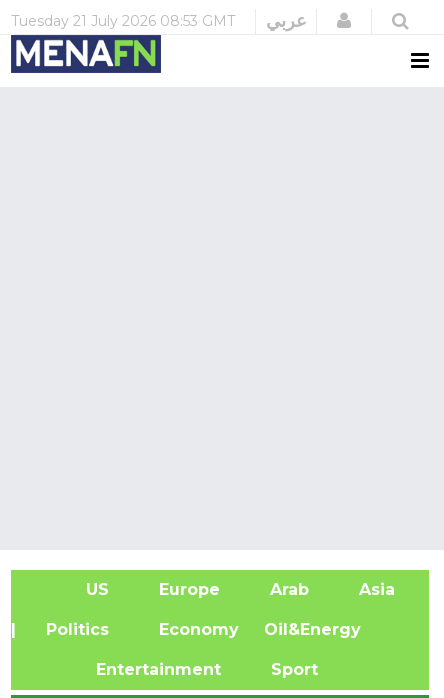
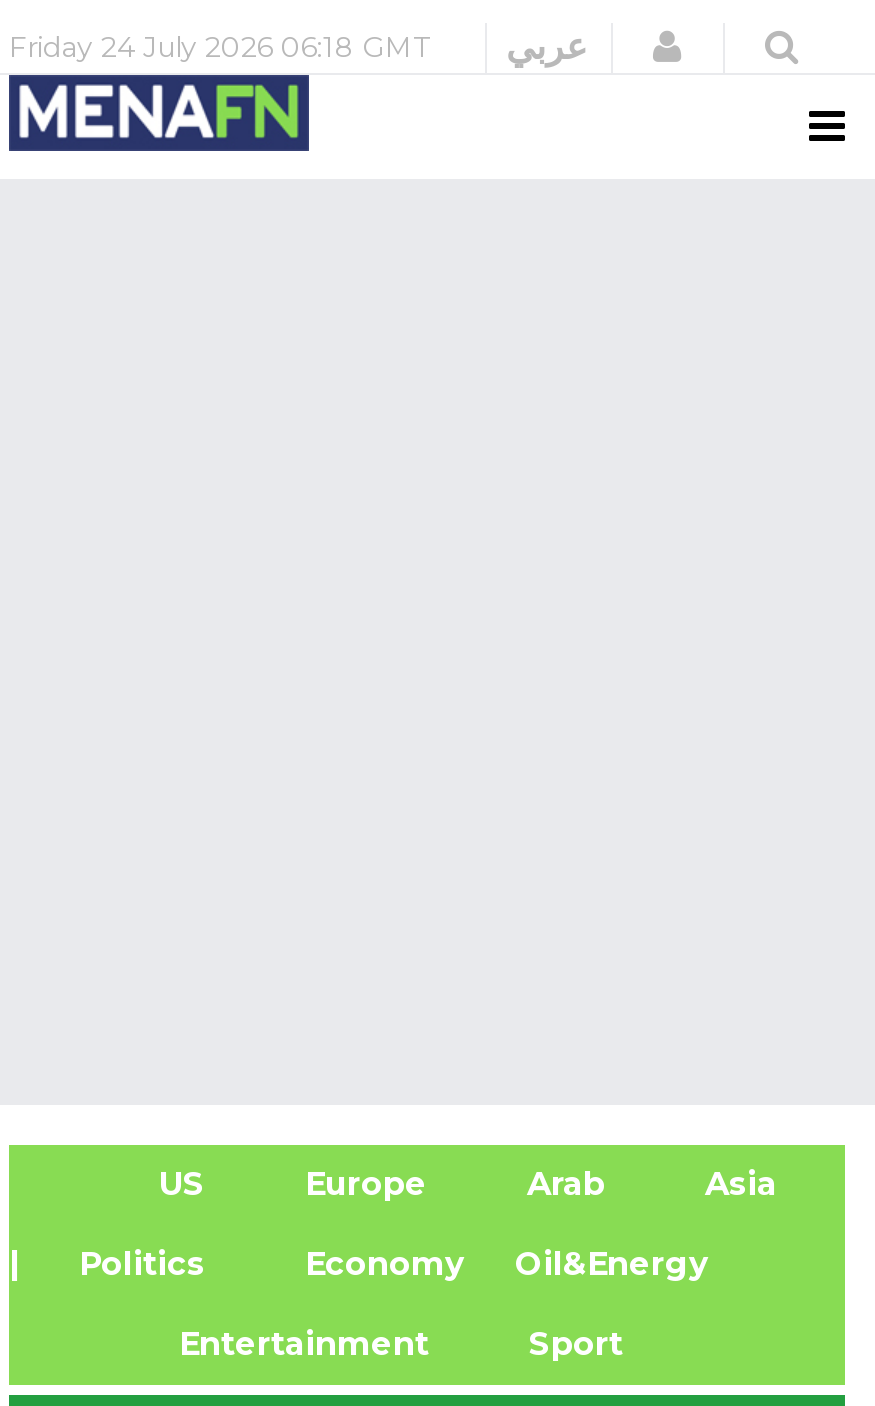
[11,12,235,30] Tuesday 21 July 2026 08:53 GMT -> [9,29,429,65] Friday 24 July 2026 06:18 GMT

